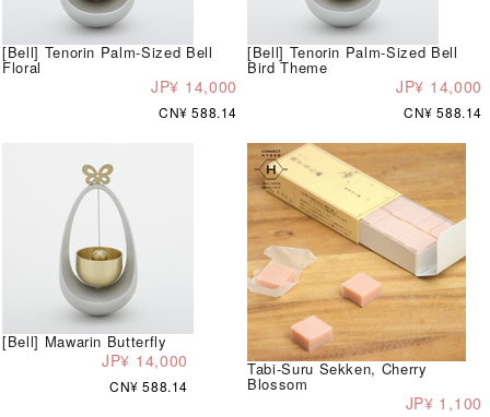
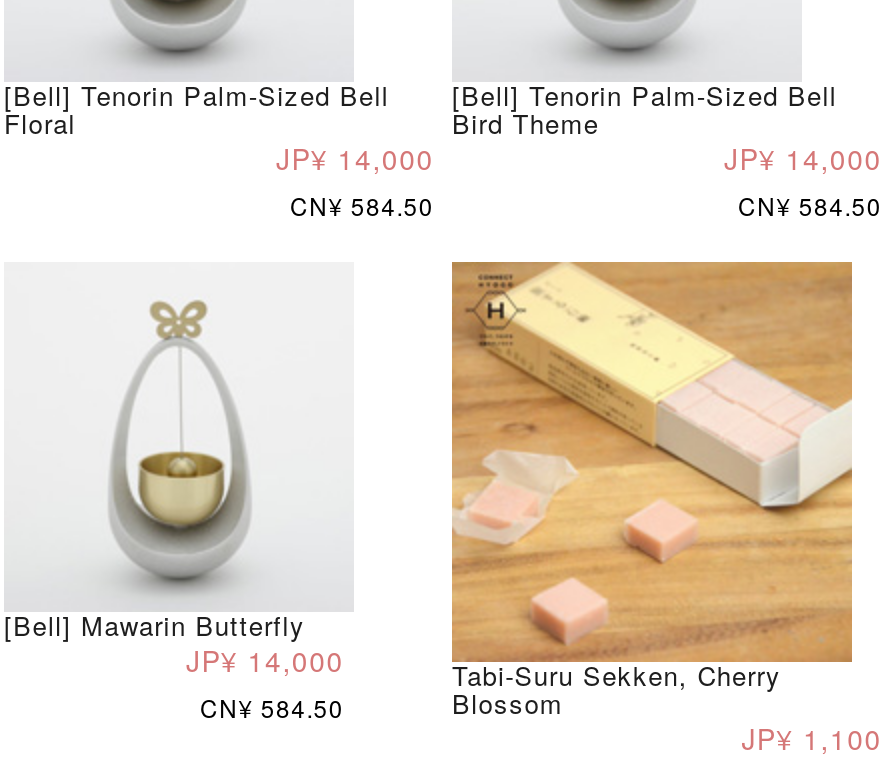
[159,102,237,121] CN¥ 588.14 -> [290,187,434,221] CN¥ 584.50
[404,102,482,121] CN¥ 588.14 -> [738,187,882,221] CN¥ 584.50
[109,376,188,395] CN¥ 588.14 -> [200,689,344,723] CN¥ 584.50

